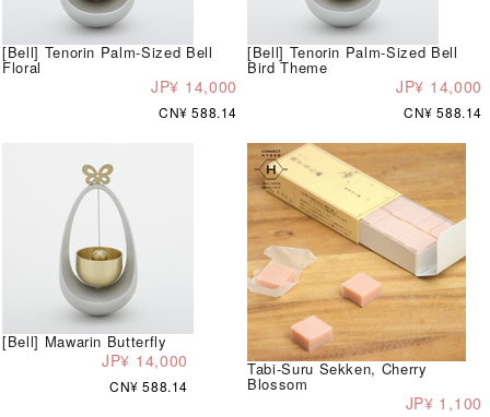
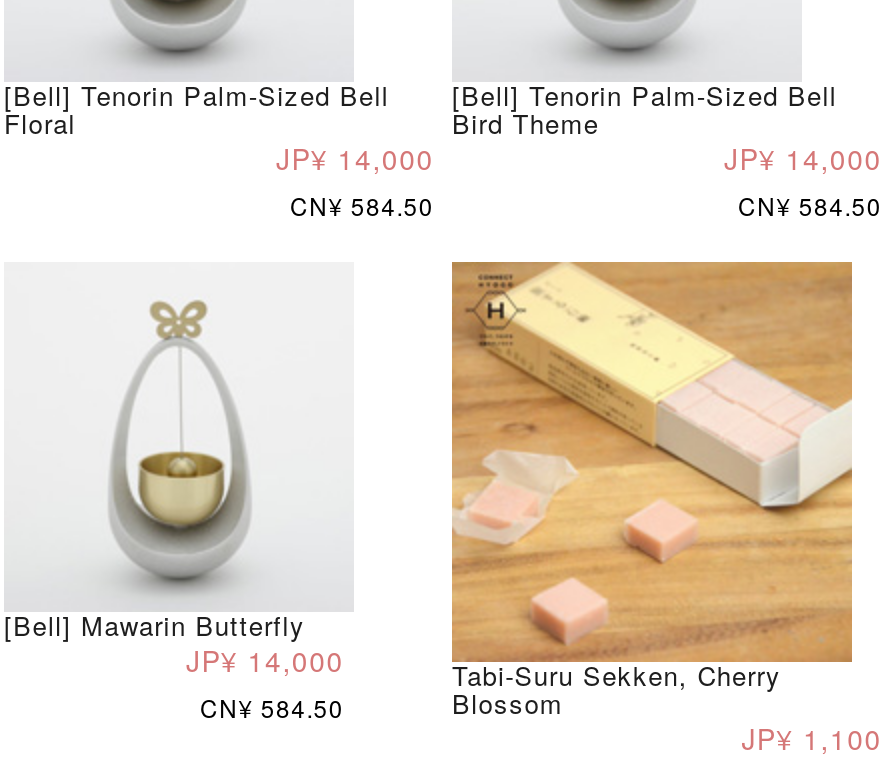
[159,102,237,121] CN¥ 588.14 -> [290,187,434,221] CN¥ 584.50
[404,102,482,121] CN¥ 588.14 -> [738,187,882,221] CN¥ 584.50
[109,376,188,395] CN¥ 588.14 -> [200,689,344,723] CN¥ 584.50

